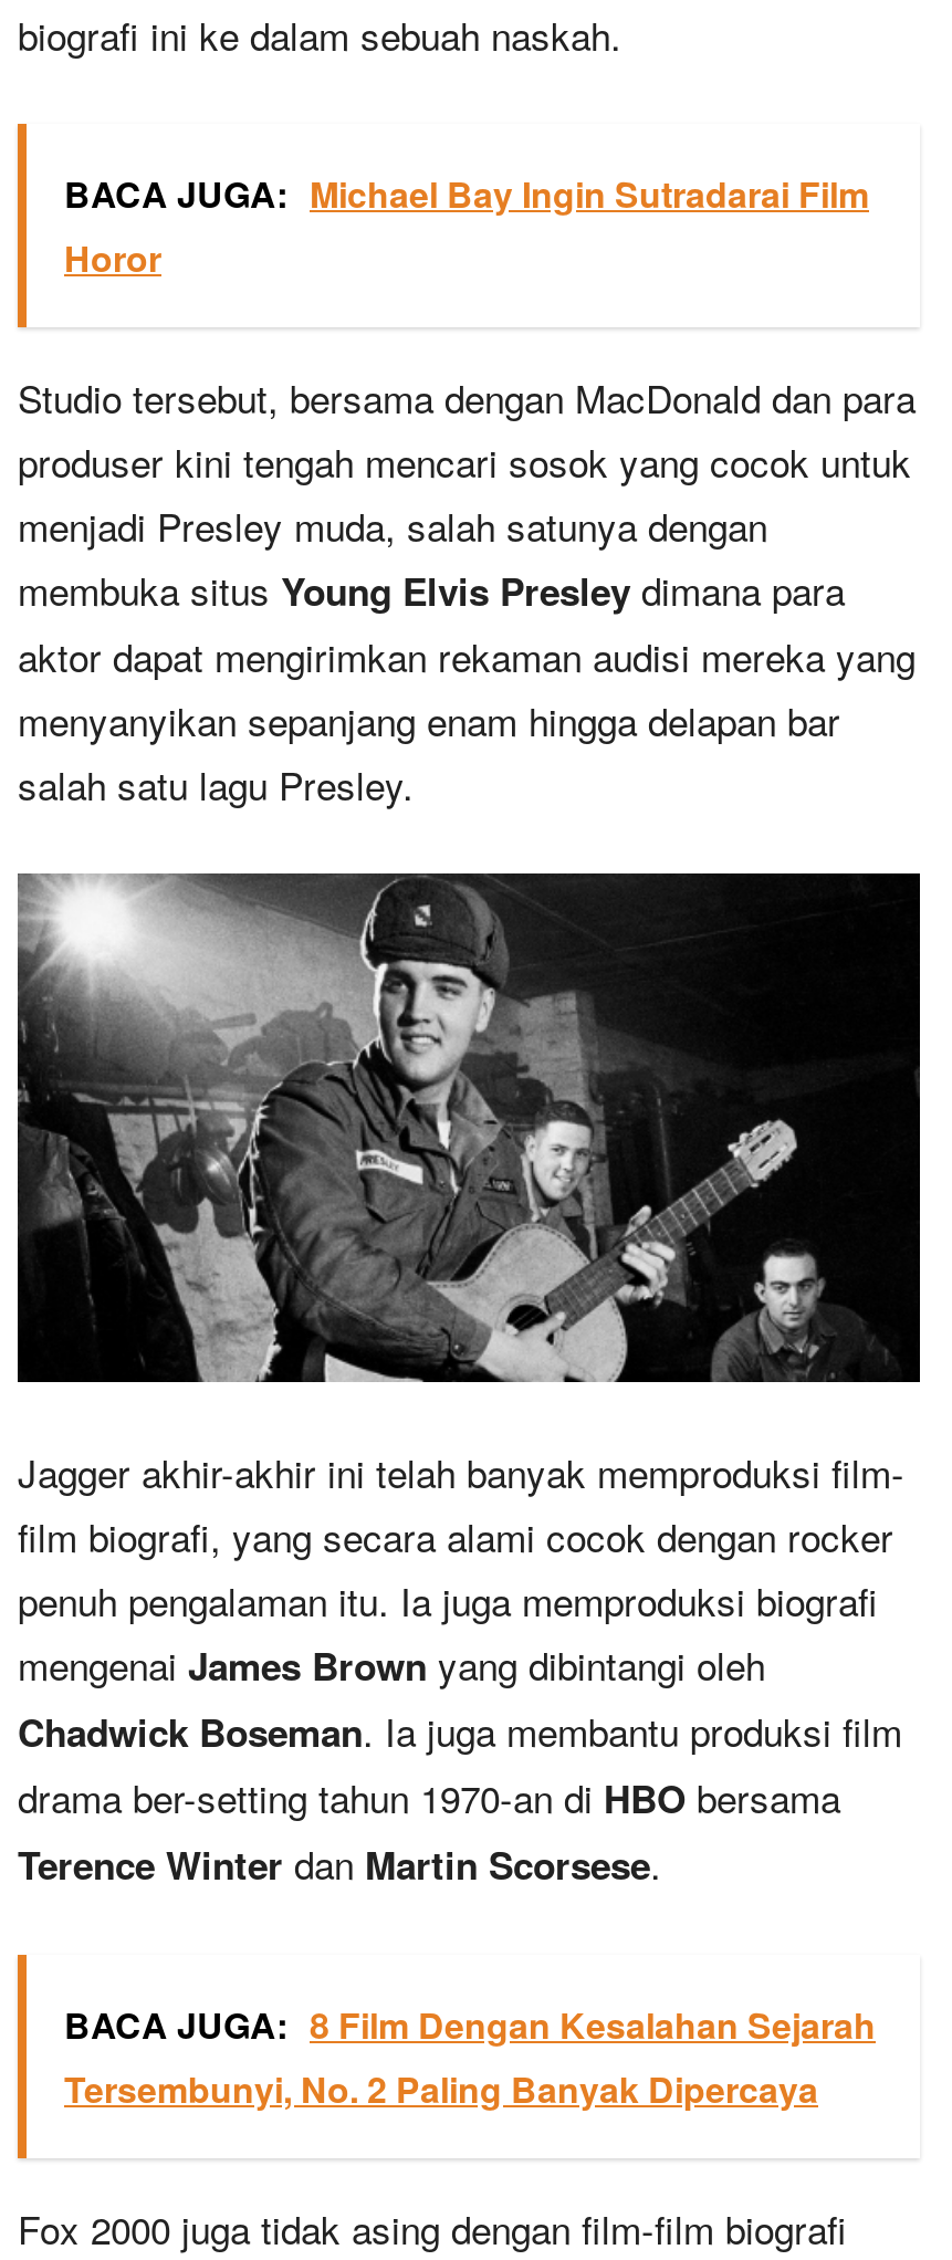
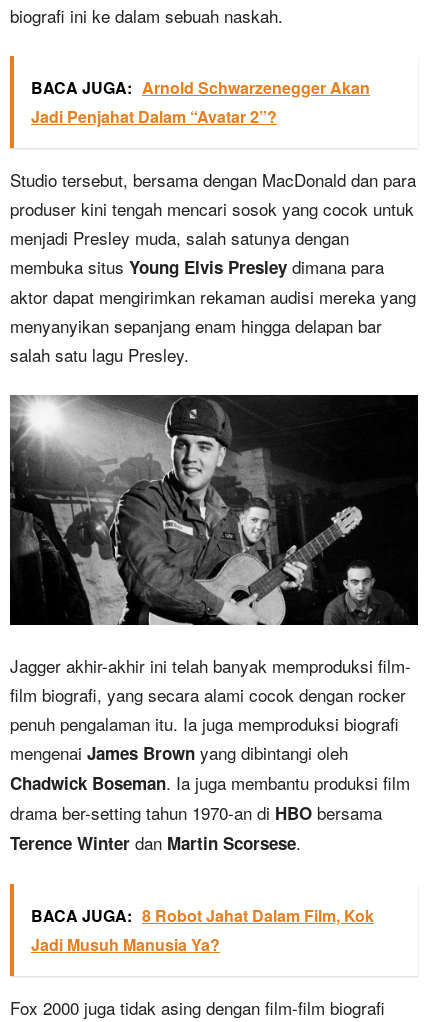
[64,168,869,283] BACA JUGA: Michael Bay Ingin Sutradarai Film | Horor -> [31,76,370,128] BACA JUGA: Arnold Schwarzenegger Akan | Jadi Penjahat Dalam “Avatar 2”?
[64,1998,876,2113] BACA JUGA: 8 Film Dengan Kesalahan Sejarah | Tersembunyi, No. 2 Paling Banyak Dipercaya -> [31,904,374,956] BACA JUGA: 8 Robot Jahat Dalam Film, Kok | Jadi Musuh Manusia Ya?

